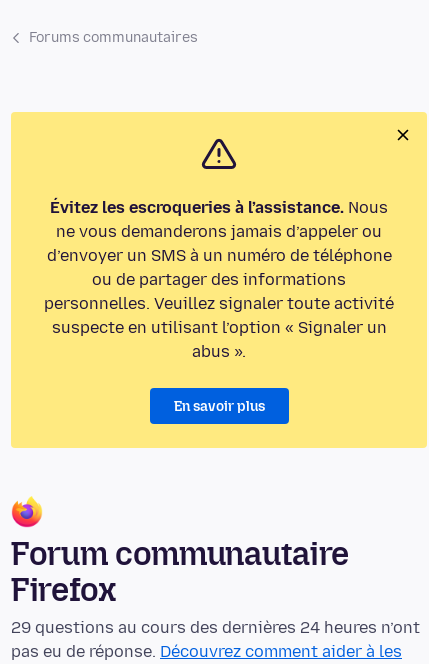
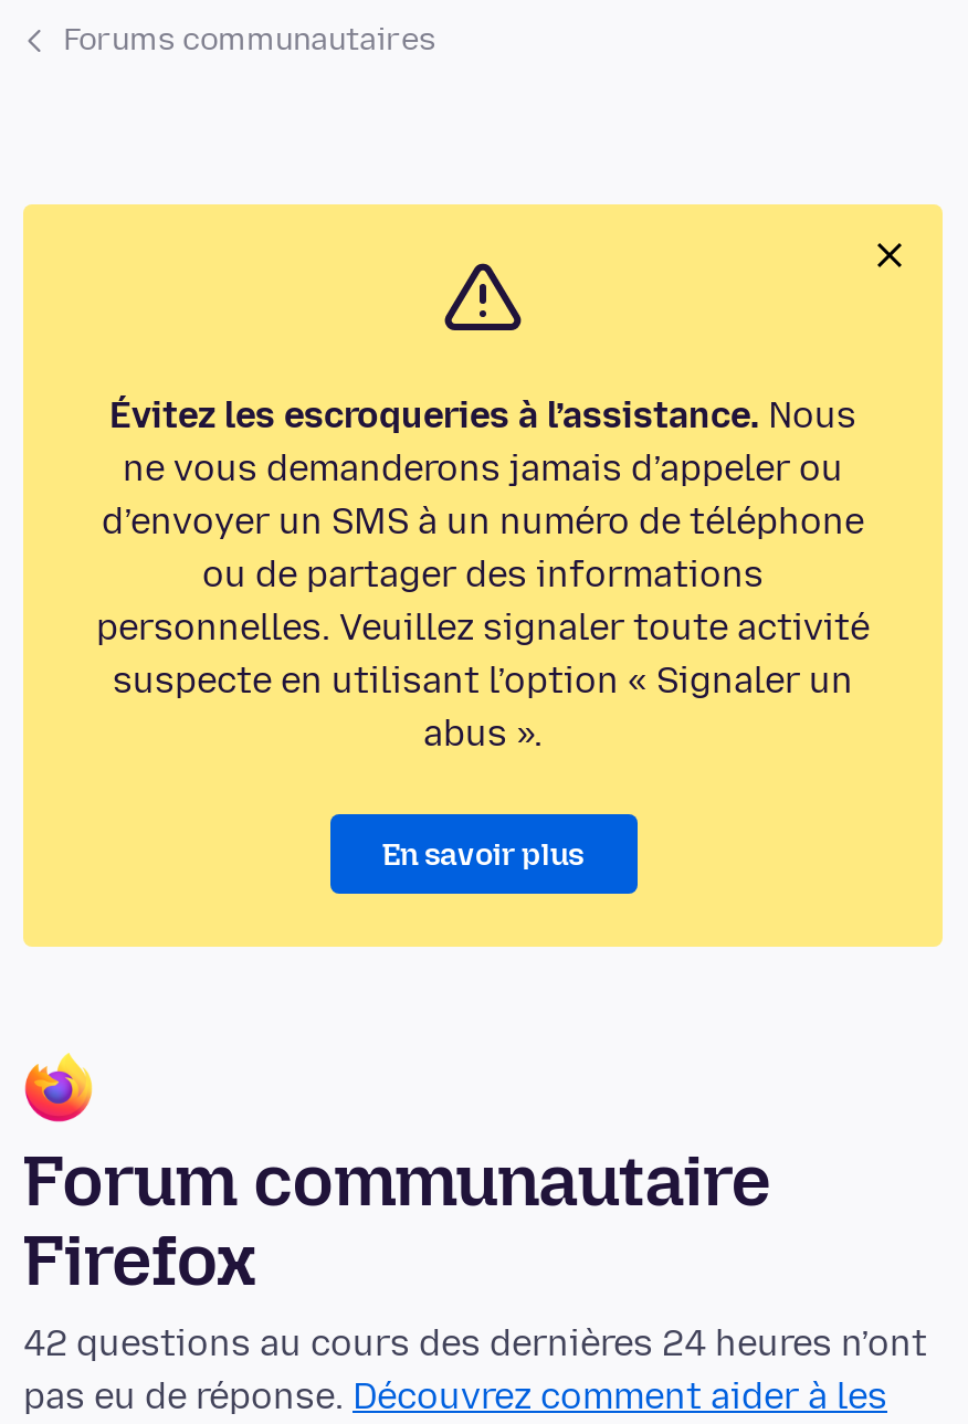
[11,618,420,637] 29 questions au cours des dernières 24 heures n’ont -> [23,1323,927,1365] 42 questions au cours des dernières 24 heures n’ont

